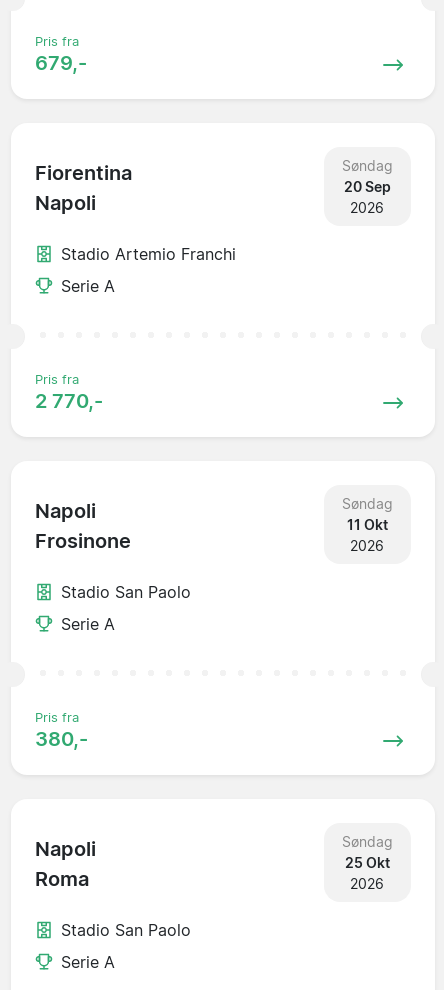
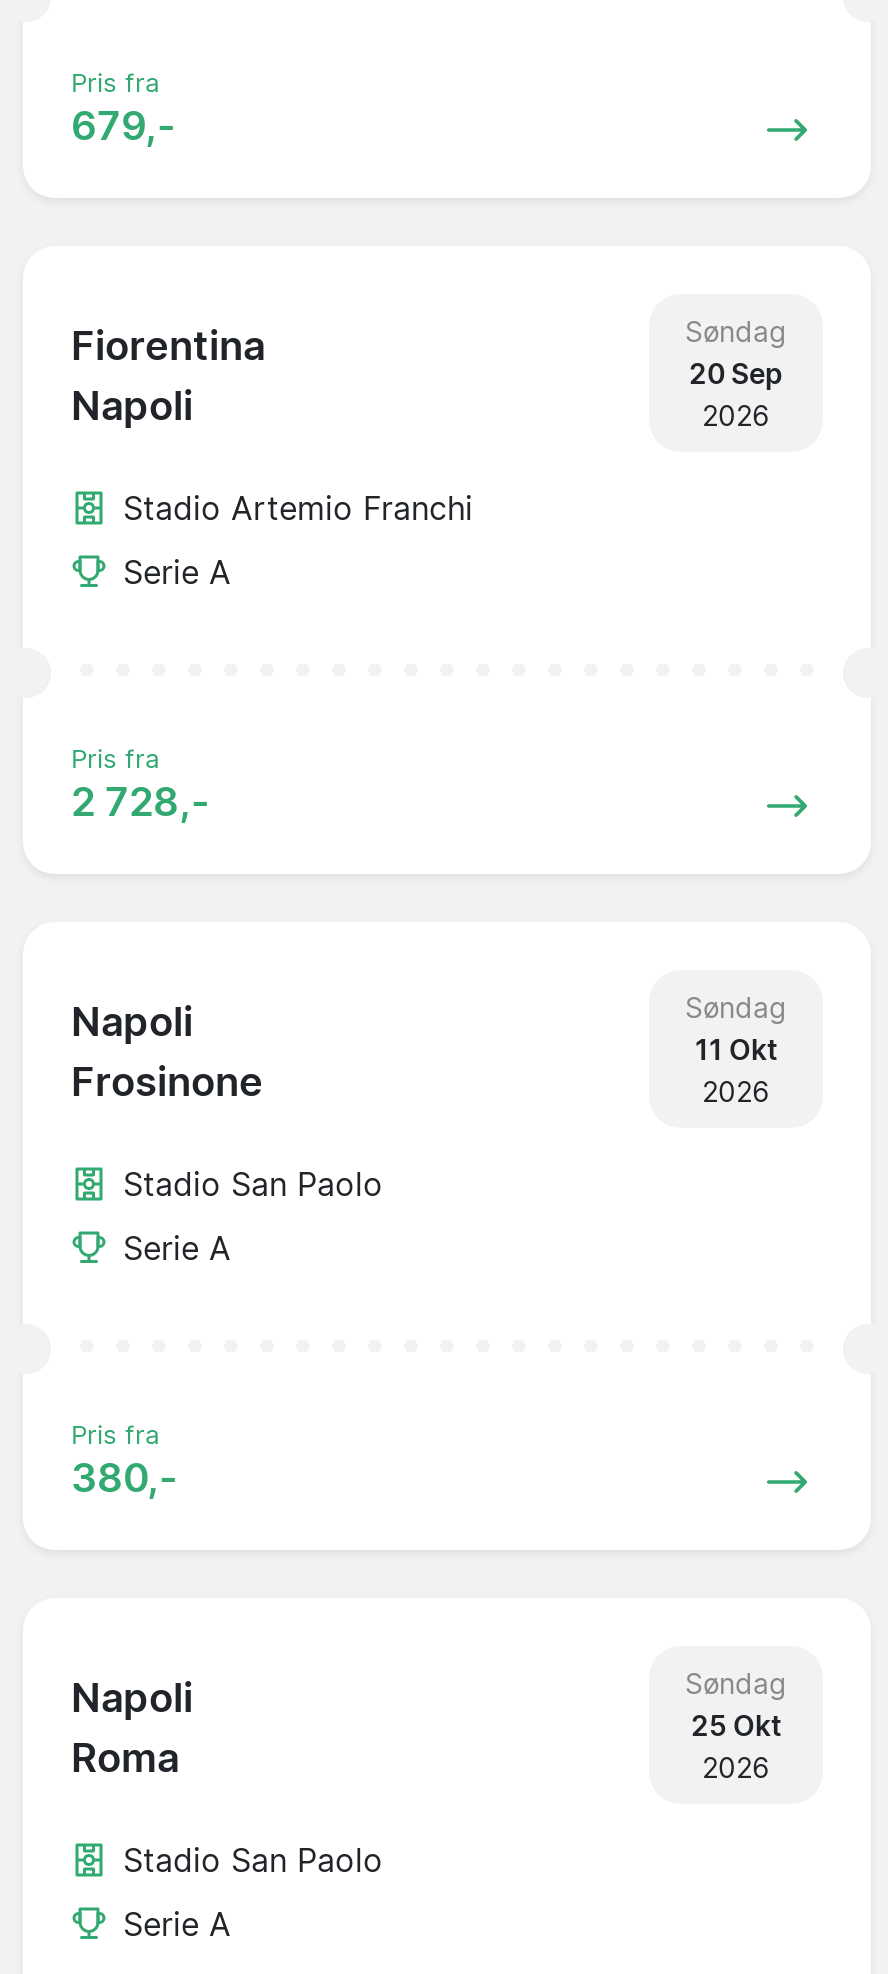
[35,389,103,413] 2 770,- -> [71,777,209,825] 2 728,-

